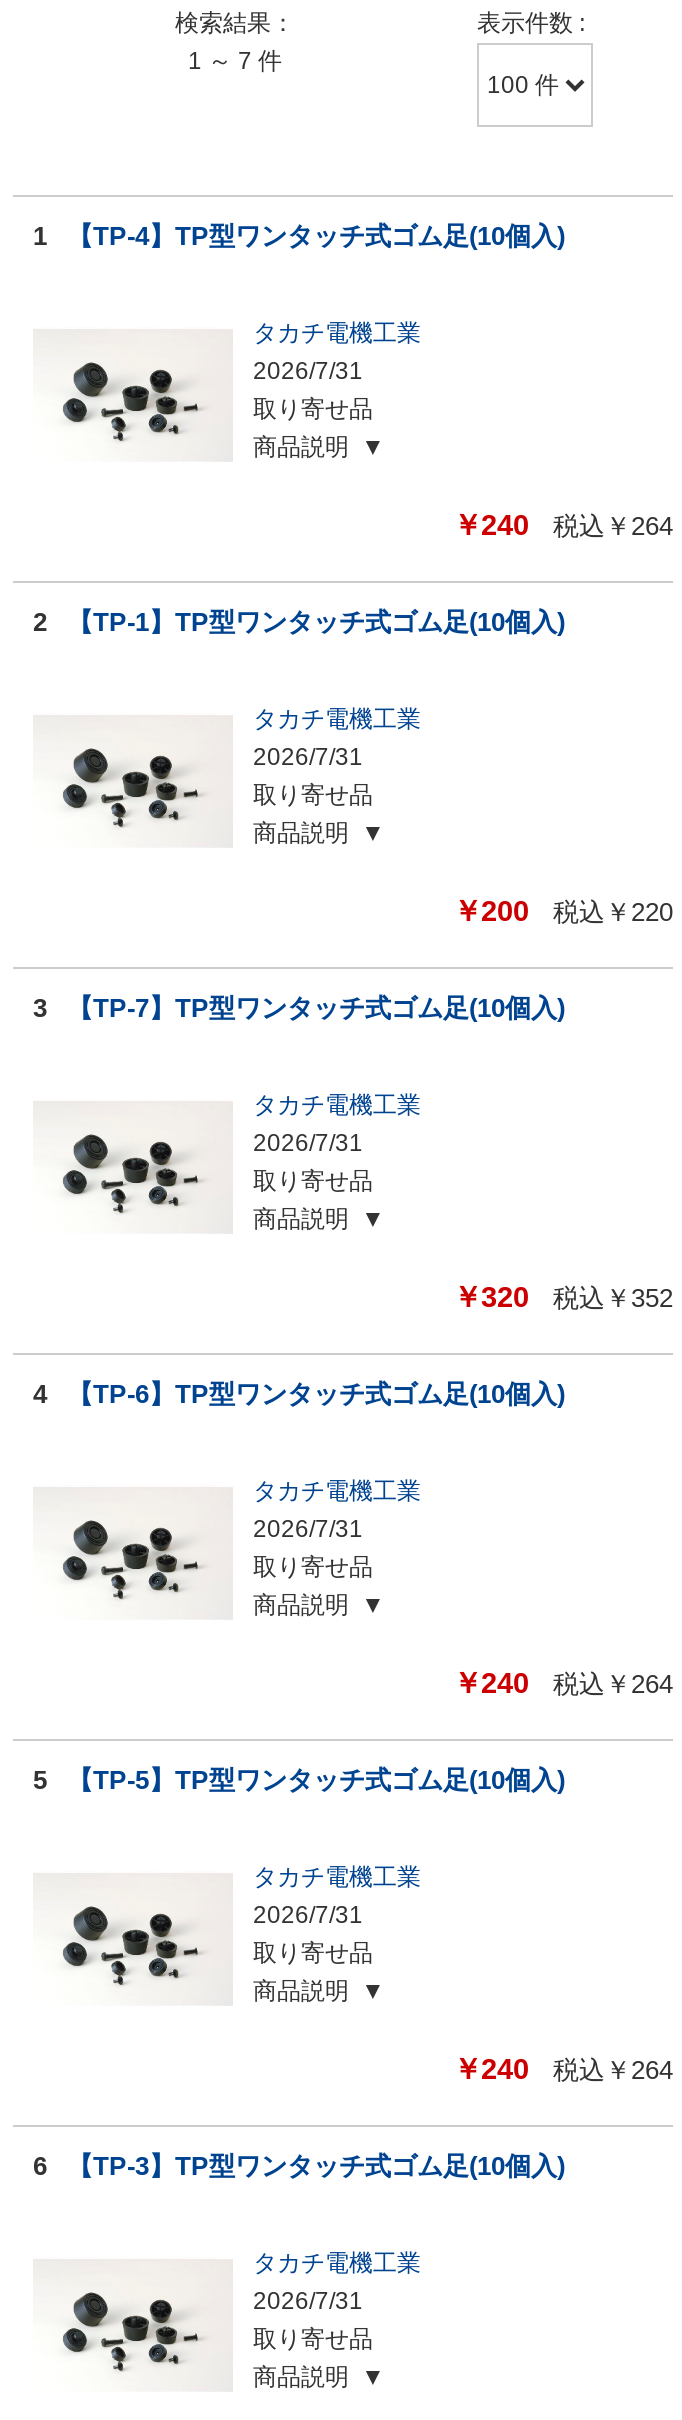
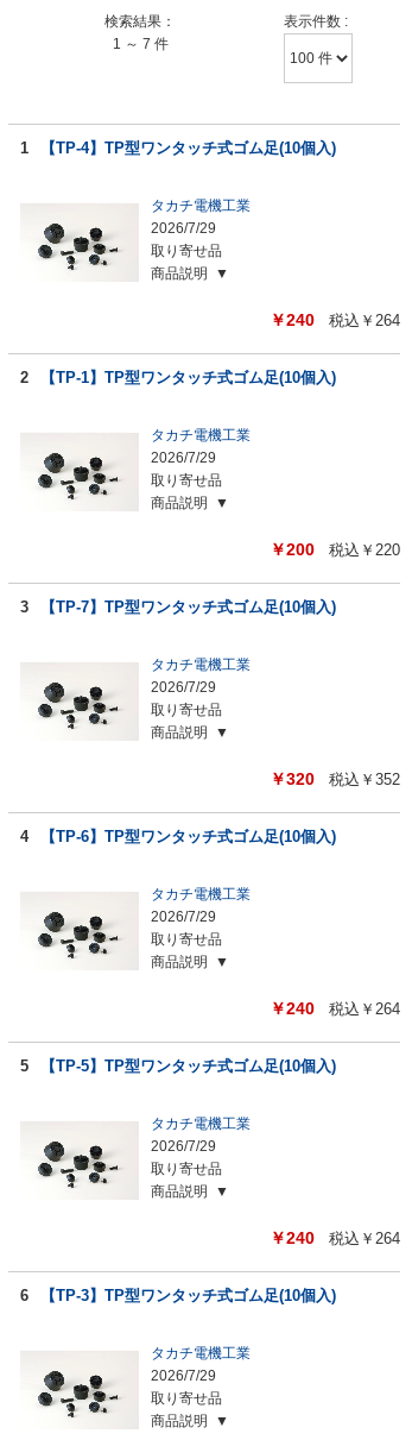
[253,357,363,385] 2026/7/31 -> [151,220,216,237] 2026/7/29
[253,743,363,771] 2026/7/31 -> [151,449,216,466] 2026/7/29
[253,1129,363,1157] 2026/7/31 -> [151,679,216,696] 2026/7/29
[253,1515,363,1543] 2026/7/31 -> [151,908,216,925] 2026/7/29
[253,1901,363,1929] 2026/7/31 -> [151,1138,216,1155] 2026/7/29
[253,2287,363,2315] 2026/7/31 -> [151,1367,216,1384] 2026/7/29

